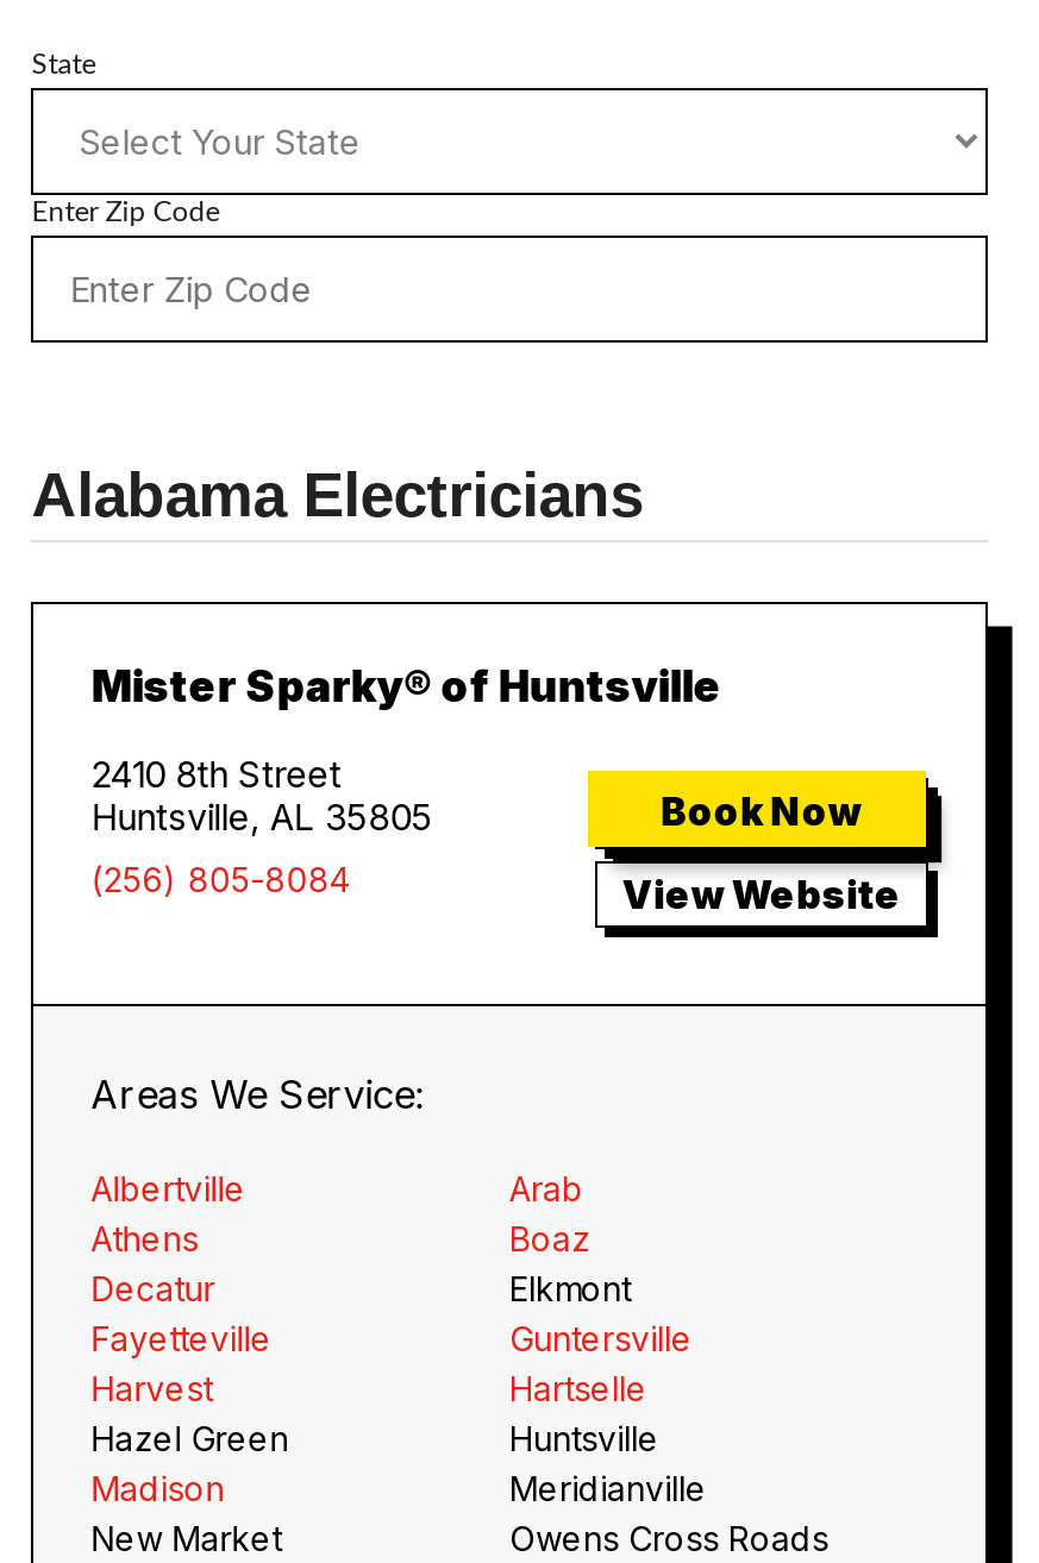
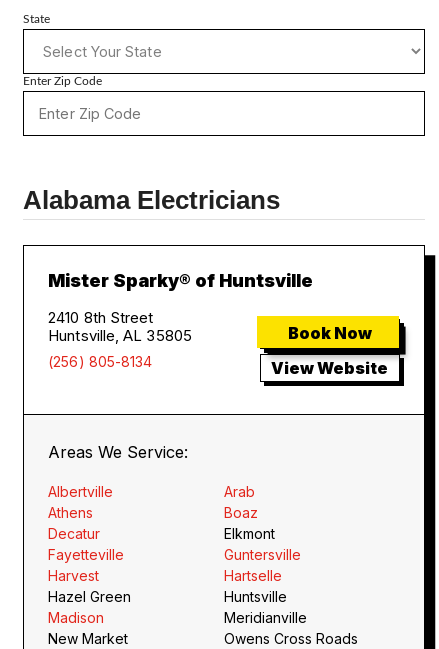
[91,858,351,898] (256) 805-8084 -> [48,353,152,370] (256) 805-8134

